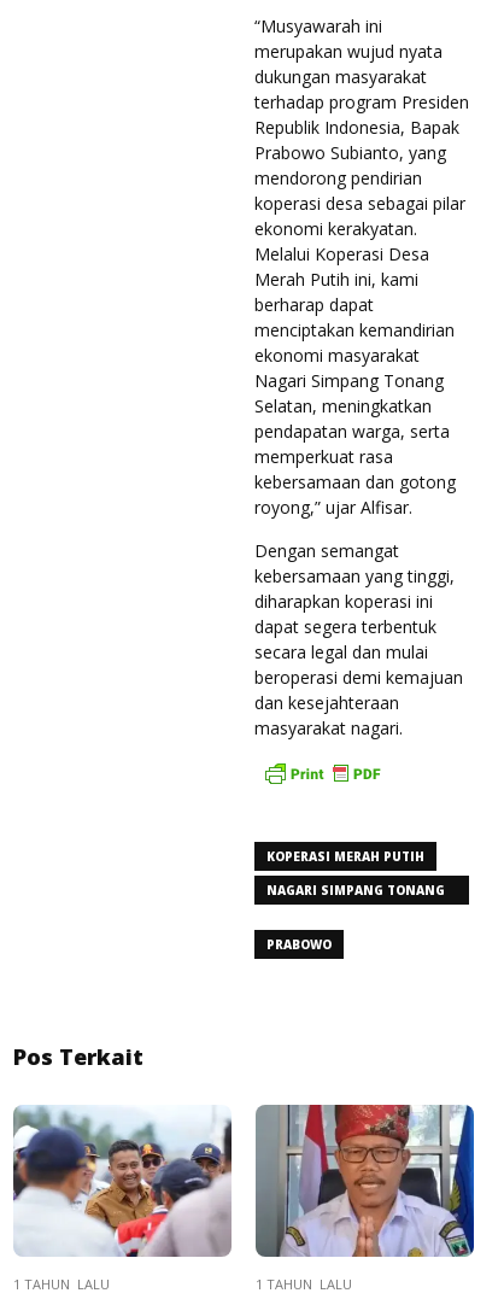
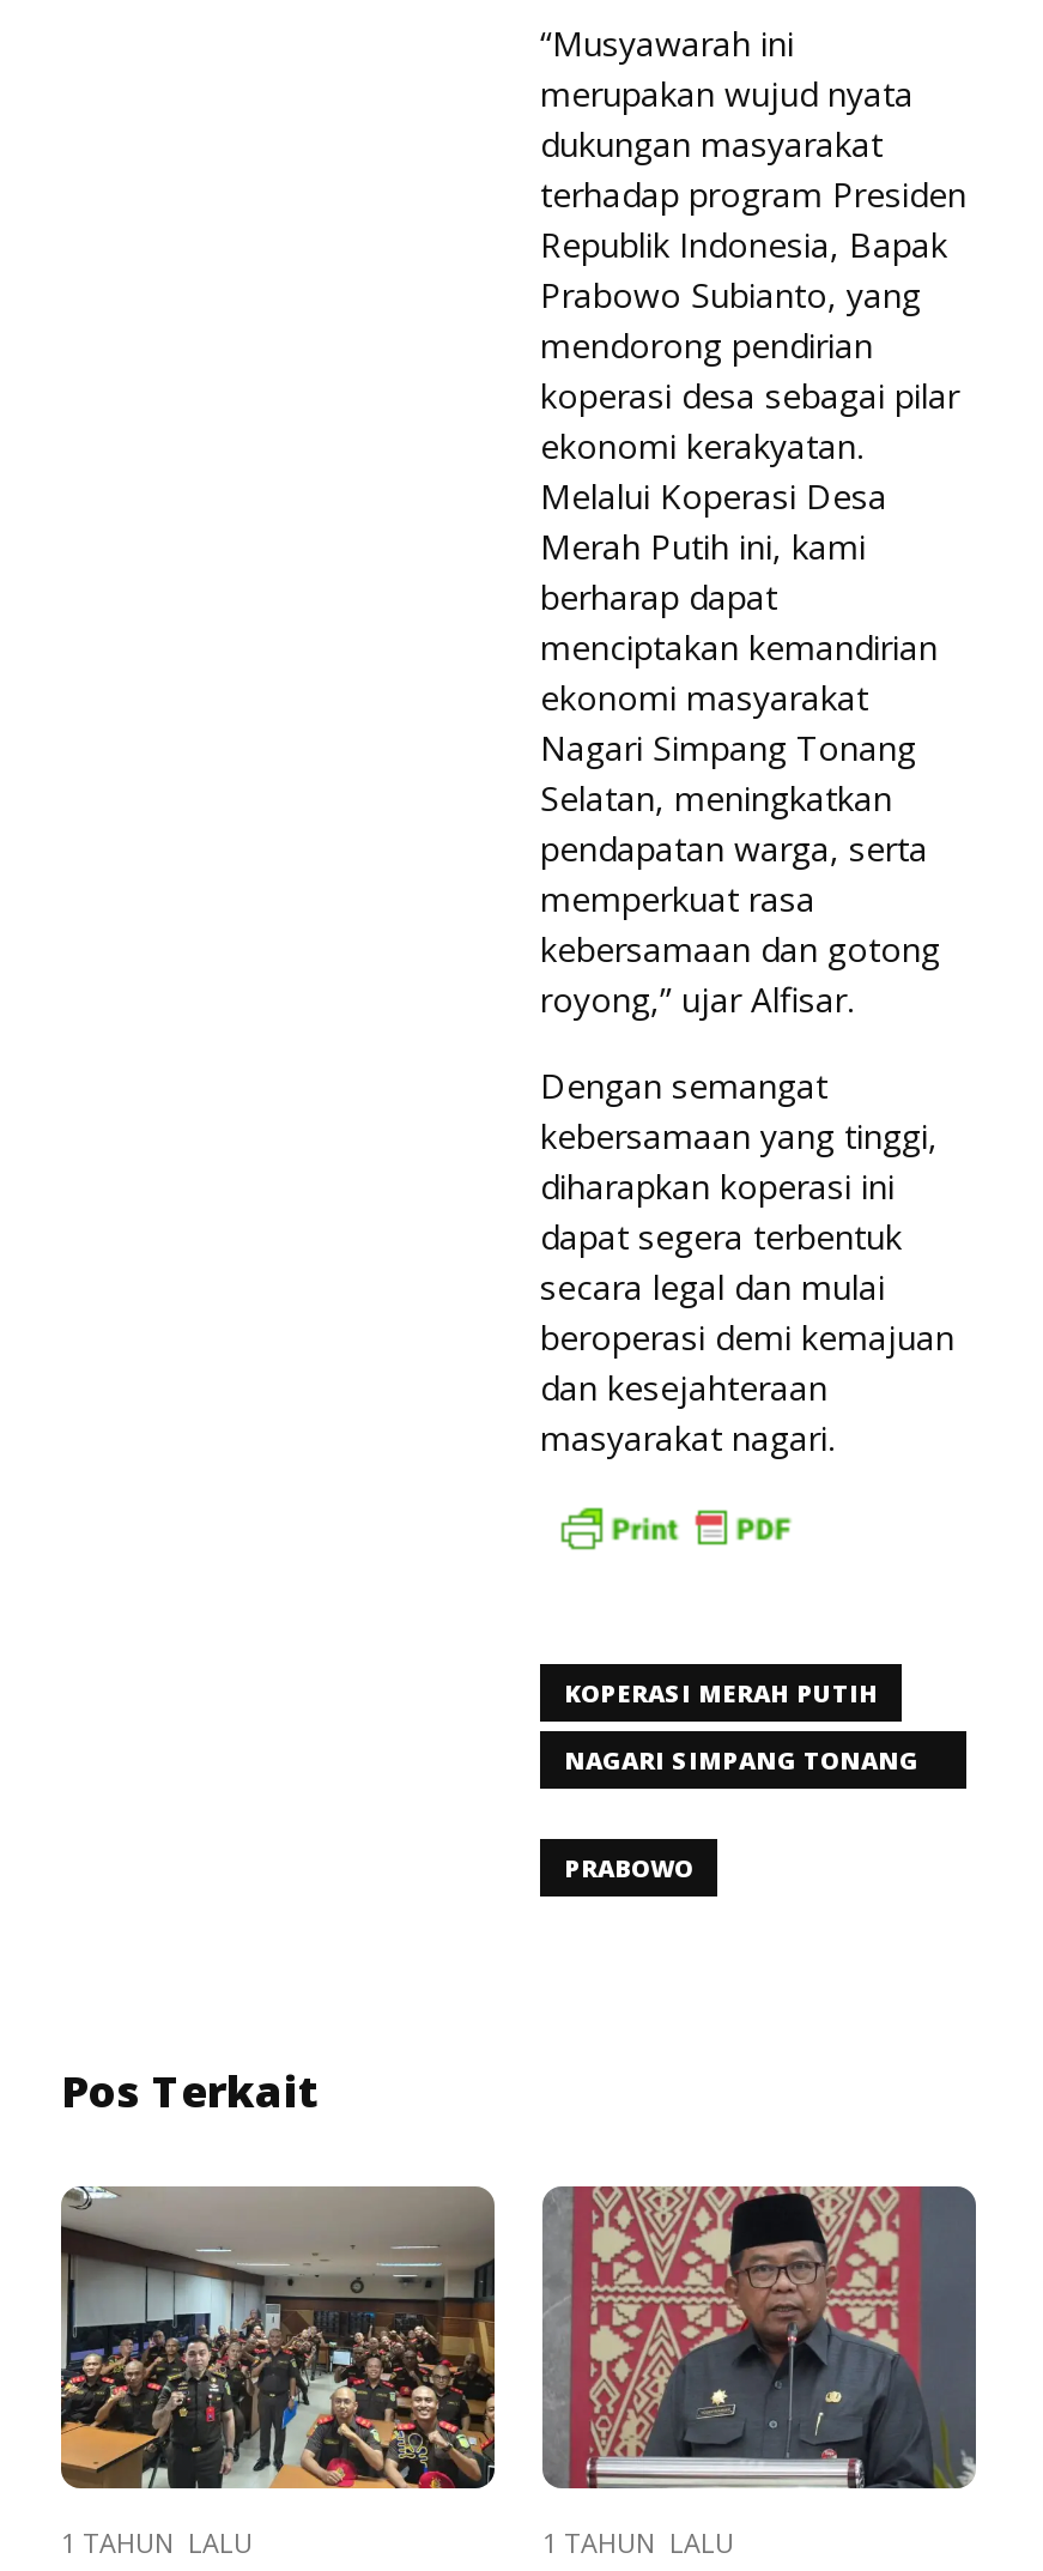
[13,1105,232,1258] [image] -> [59,2184,497,2491] [image]
[260,1105,474,1258] [image] -> [547,2184,978,2491] [image]

